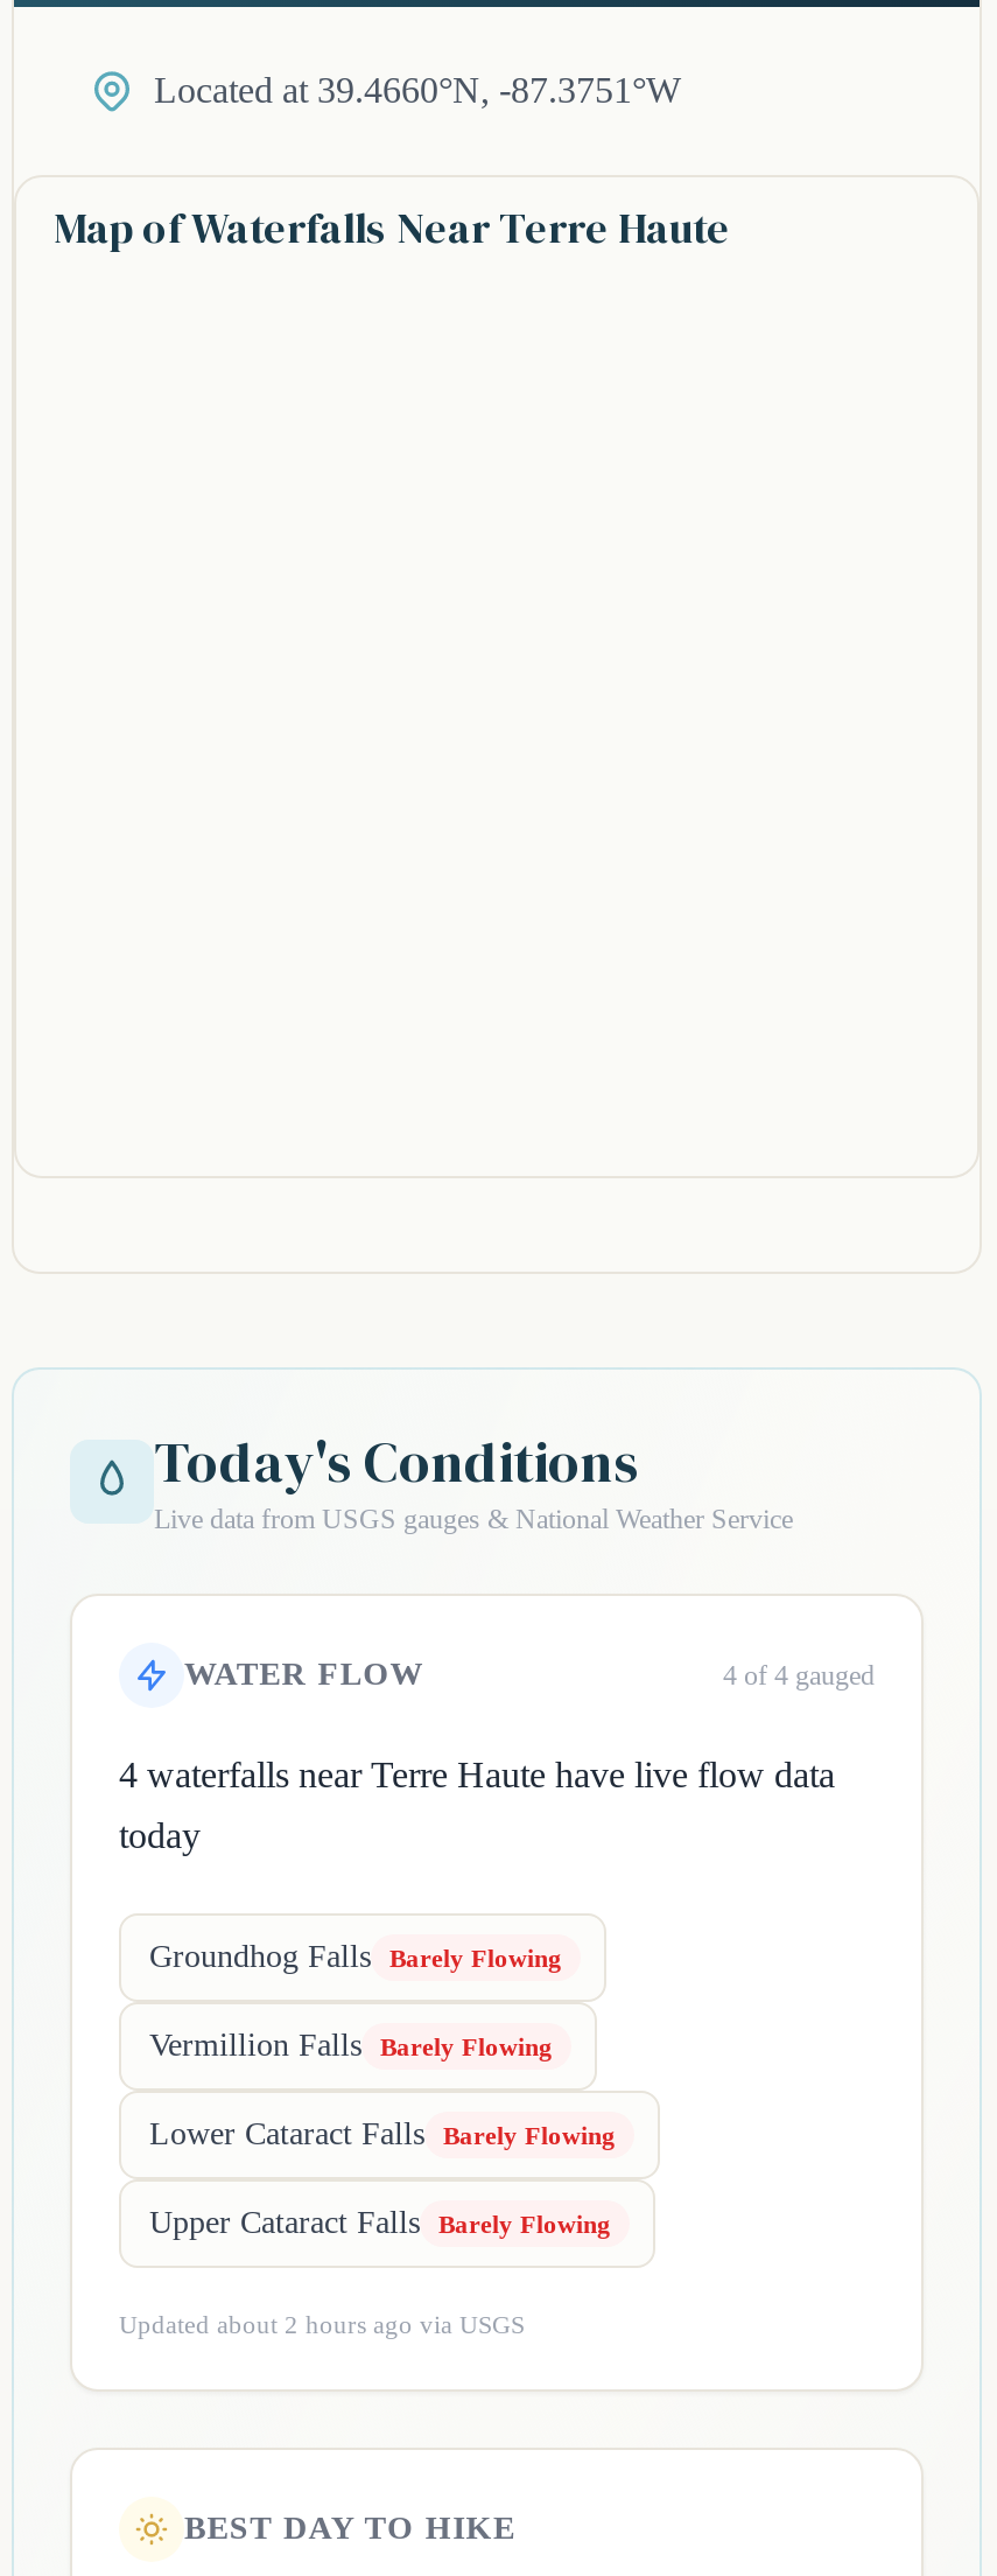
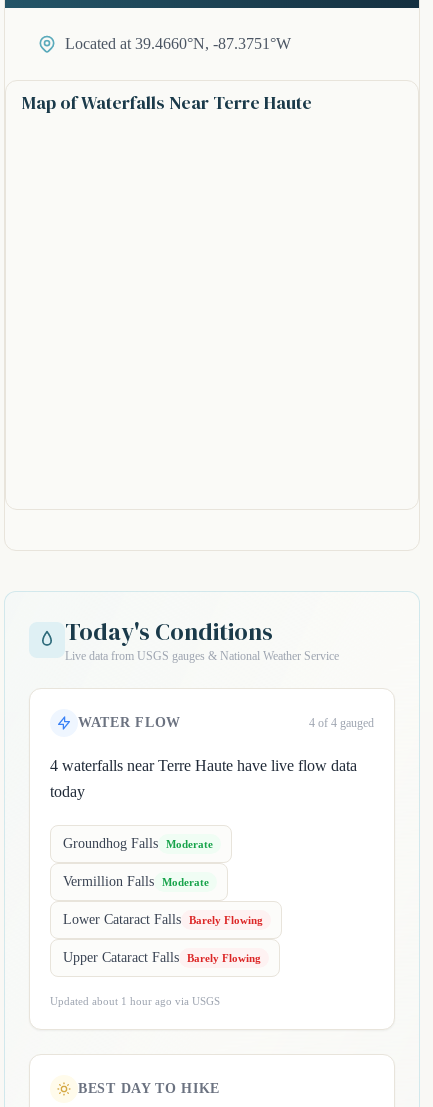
[389,1944,562,1972] Barely Flowing -> [166,838,213,850] Moderate
[380,2032,553,2060] Barely Flowing -> [162,876,209,888] Moderate
[119,2310,525,2338] Updated about 2 hours ago via USGS -> [50,995,220,1007] Updated about 1 hour ago via USGS

